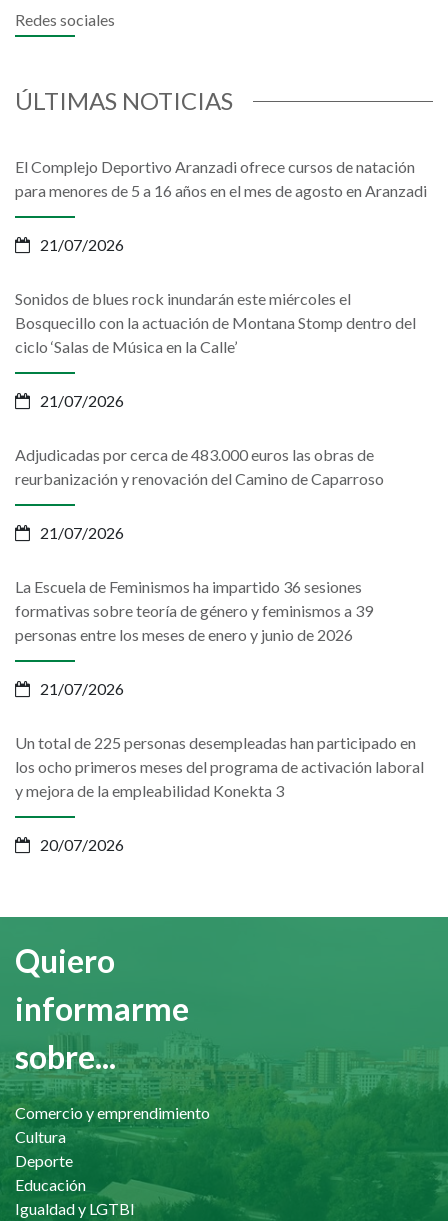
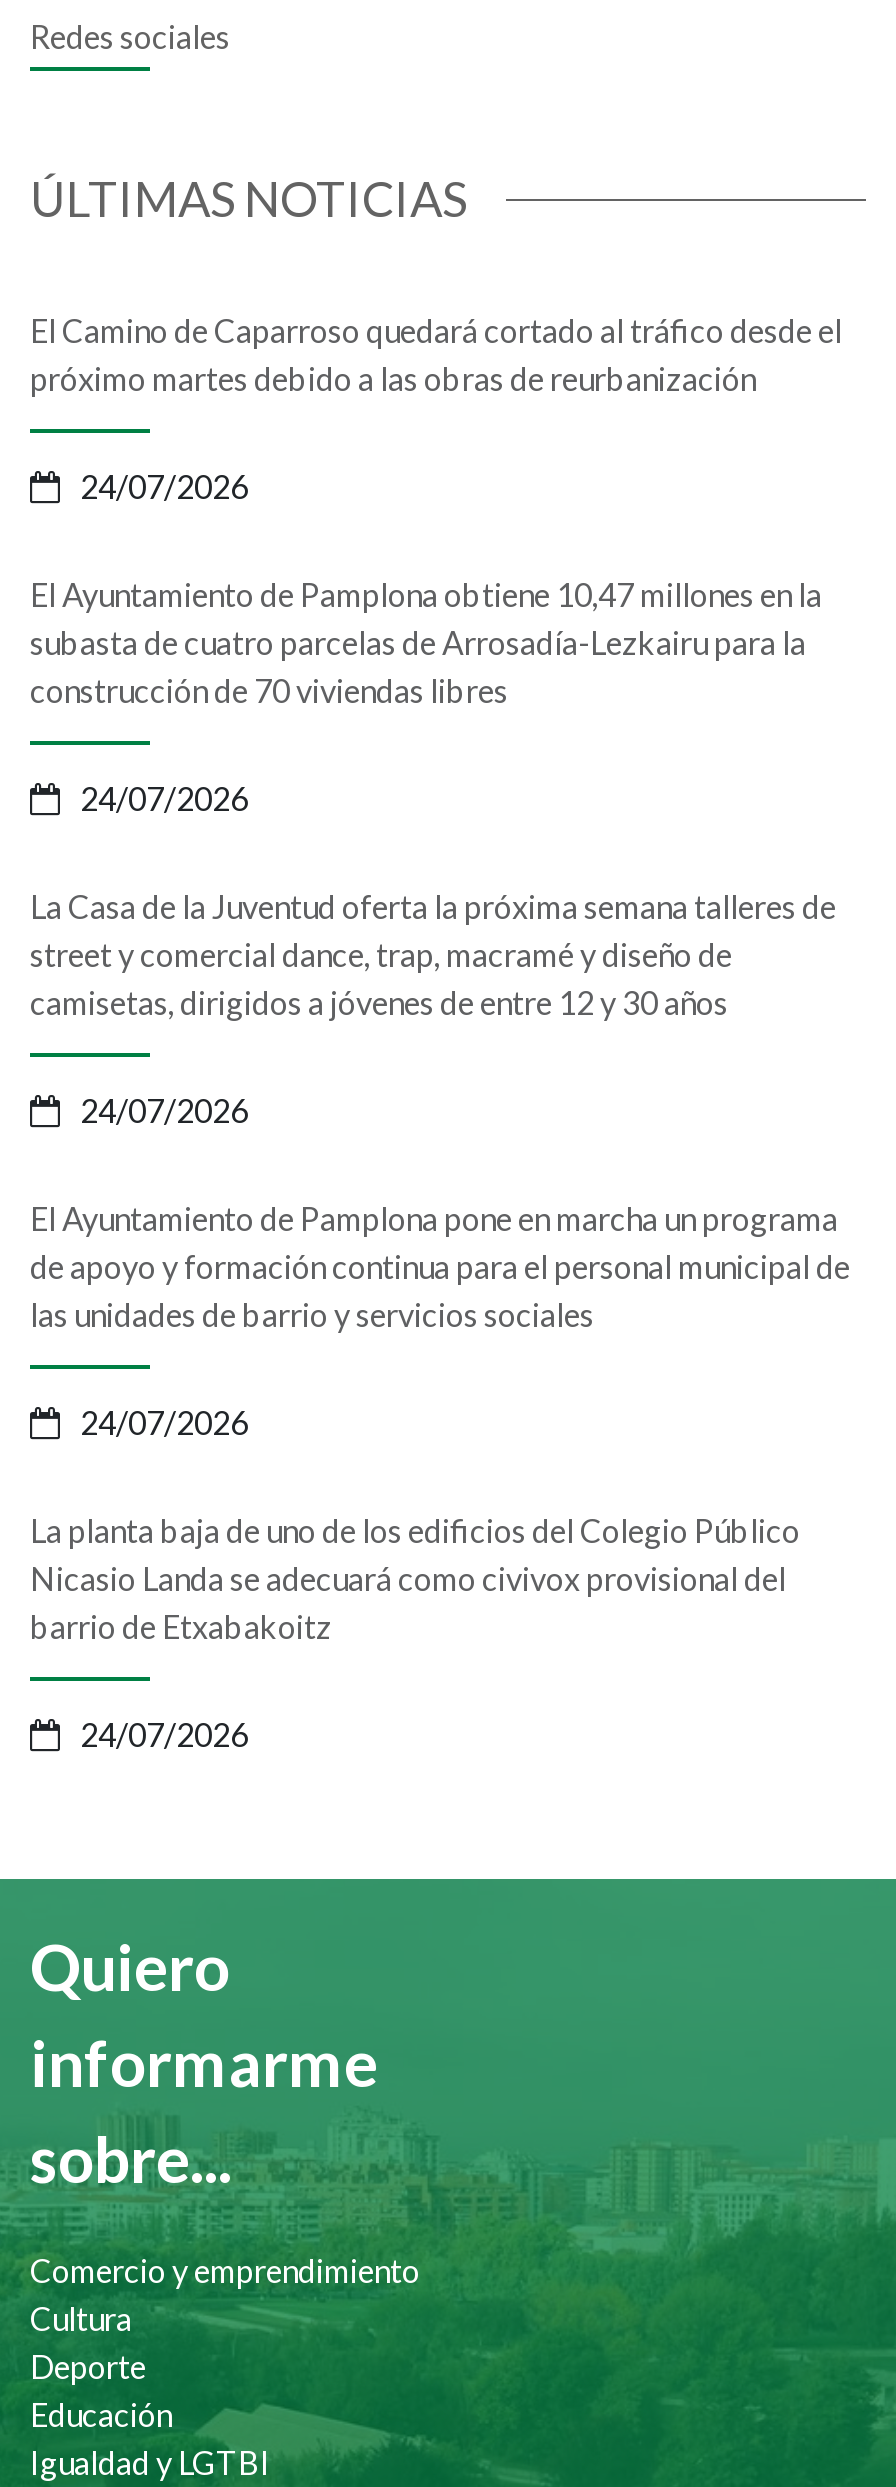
[15,157,427,200] El Complejo Deportivo Aranzadi ofrece cursos de natación | para menores de 5 a 16 años en el mes de agosto en Aranzadi -> [30,311,842,397] El Camino de Caparroso quedará cortado al tráfico desde el | próximo martes debido a las obras de reurbanización
[40,235,124,254] 21/07/2026 -> [80,467,248,505] 24/07/2026
[15,289,416,356] Sonidos de blues rock inundarán este miércoles el | Bosquecillo con la actuación de Montana Stomp dentro del | ciclo ‘Salas de Música en la Calle’ -> [30,575,822,709] El Ayuntamiento de Pamplona obtiene 10,47 millones en la | subasta de cuatro parcelas de Arrosadía-Lezkairu para la | construcción de 70 viviendas libres
[40,391,124,410] 21/07/2026 -> [80,779,248,817] 24/07/2026
[15,445,384,488] Adjudicadas por cerca de 483.000 euros las obras de | reurbanización y renovación del Camino de Caparroso -> [30,887,836,1021] La Casa de la Juventud oferta la próxima semana talleres de | street y comercial dance, trap, macramé y diseño de | camisetas, dirigidos a jóvenes de entre 12 y 30 años
[40,523,124,542] 21/07/2026 -> [80,1091,248,1129] 24/07/2026
[15,577,373,644] La Escuela de Feminismos ha impartido 36 sesiones | formativas sobre teoría de género y feminismos a 39 | personas entre los meses de enero y junio de 2026 -> [30,1199,850,1333] El Ayuntamiento de Pamplona pone en marcha un programa | de apoyo y formación continua para el personal municipal de | las unidades de barrio y servicios sociales
[40,679,124,698] 21/07/2026 -> [80,1403,248,1441] 24/07/2026
[15,733,424,800] Un total de 225 personas desempleadas han participado en | los ocho primeros meses del programa de activación laboral | y mejora de la empleabilidad Konekta 3 -> [30,1511,800,1645] La planta baja de uno de los edificios del Colegio Público | Nicasio Landa se adecuará como civivox provisional del | barrio de Etxabakoitz
[40,835,124,854] 20/07/2026 -> [80,1715,248,1753] 24/07/2026

